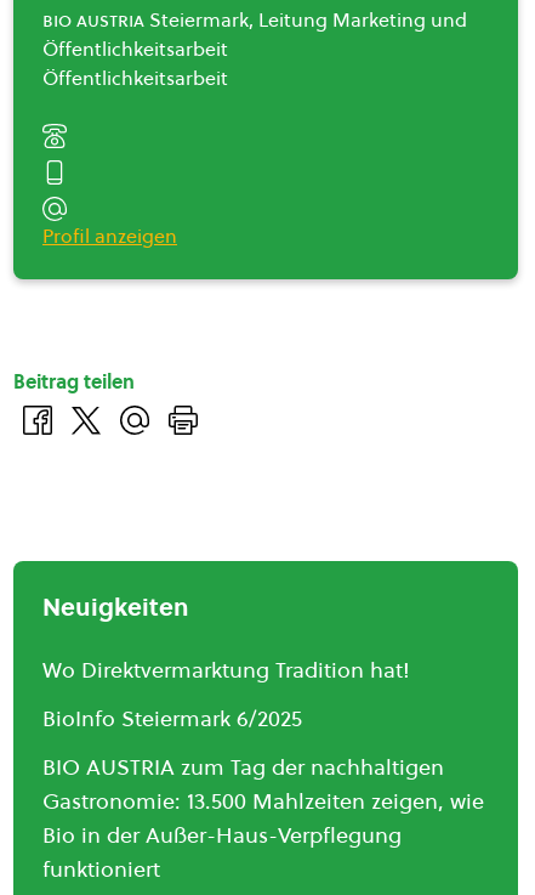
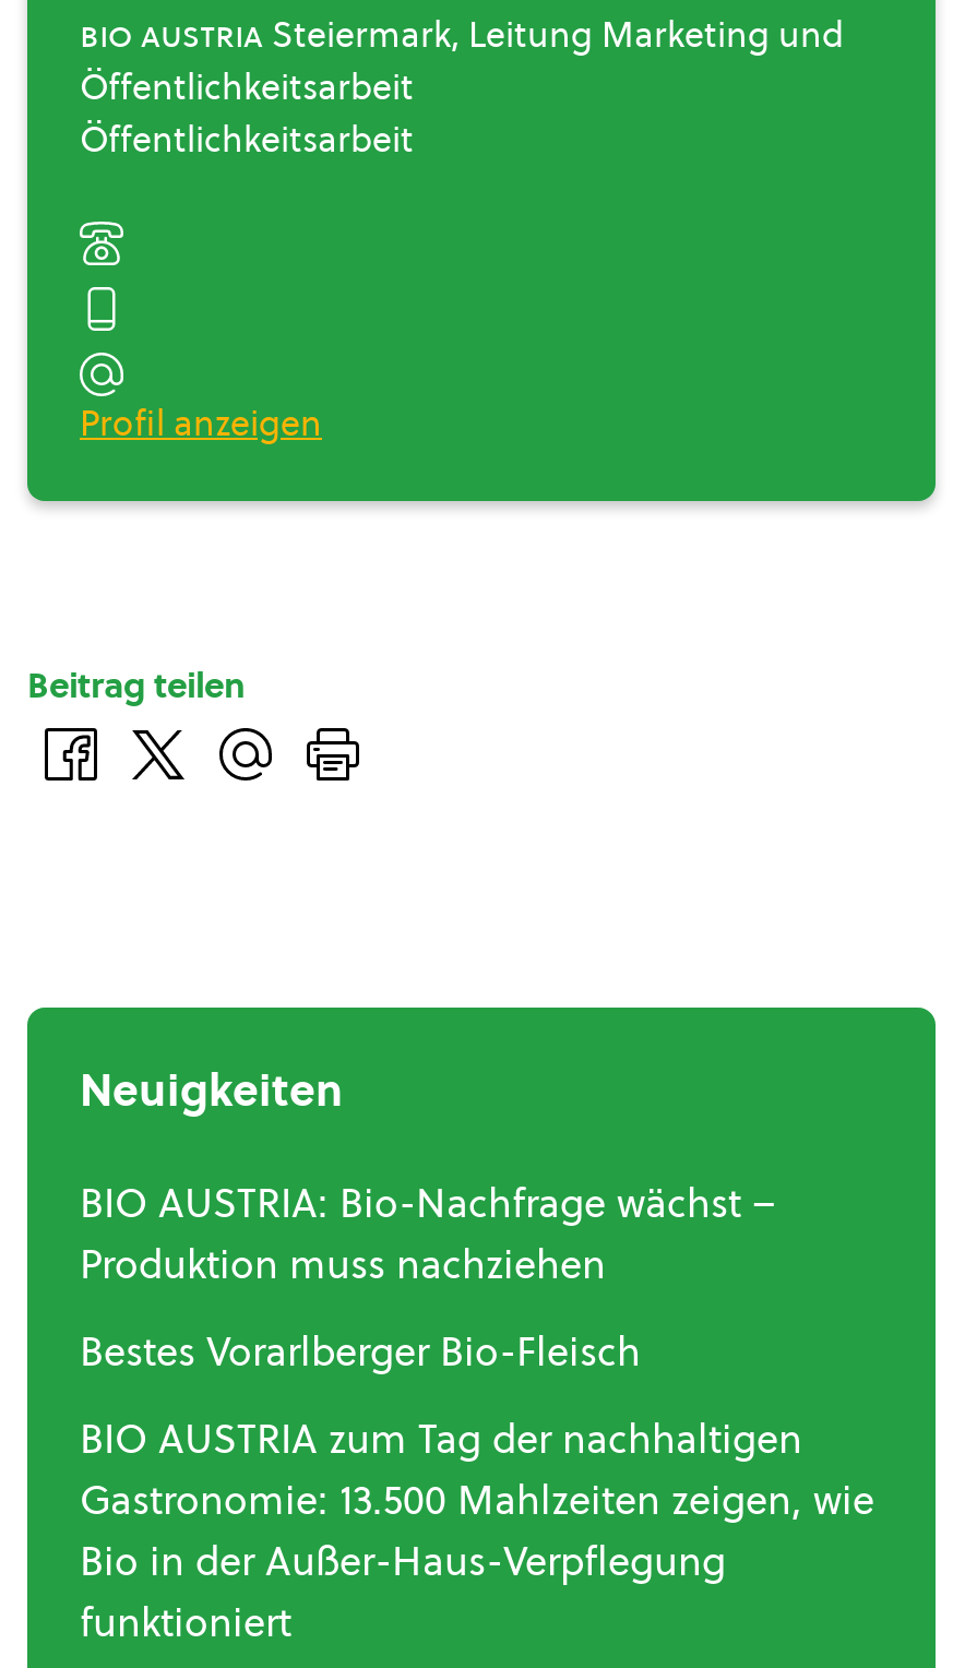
[42,655,410,685] Wo Direktvermarktung Tradition hat! -> [80,1176,776,1291] BIO AUSTRIA: Bio-Nachfrage wächst – | Produktion muss nachziehen
[42,703,302,733] BioInfo Steiermark 6/2025 -> [80,1324,641,1379] Bestes Vorarlberger Bio-Fleisch

